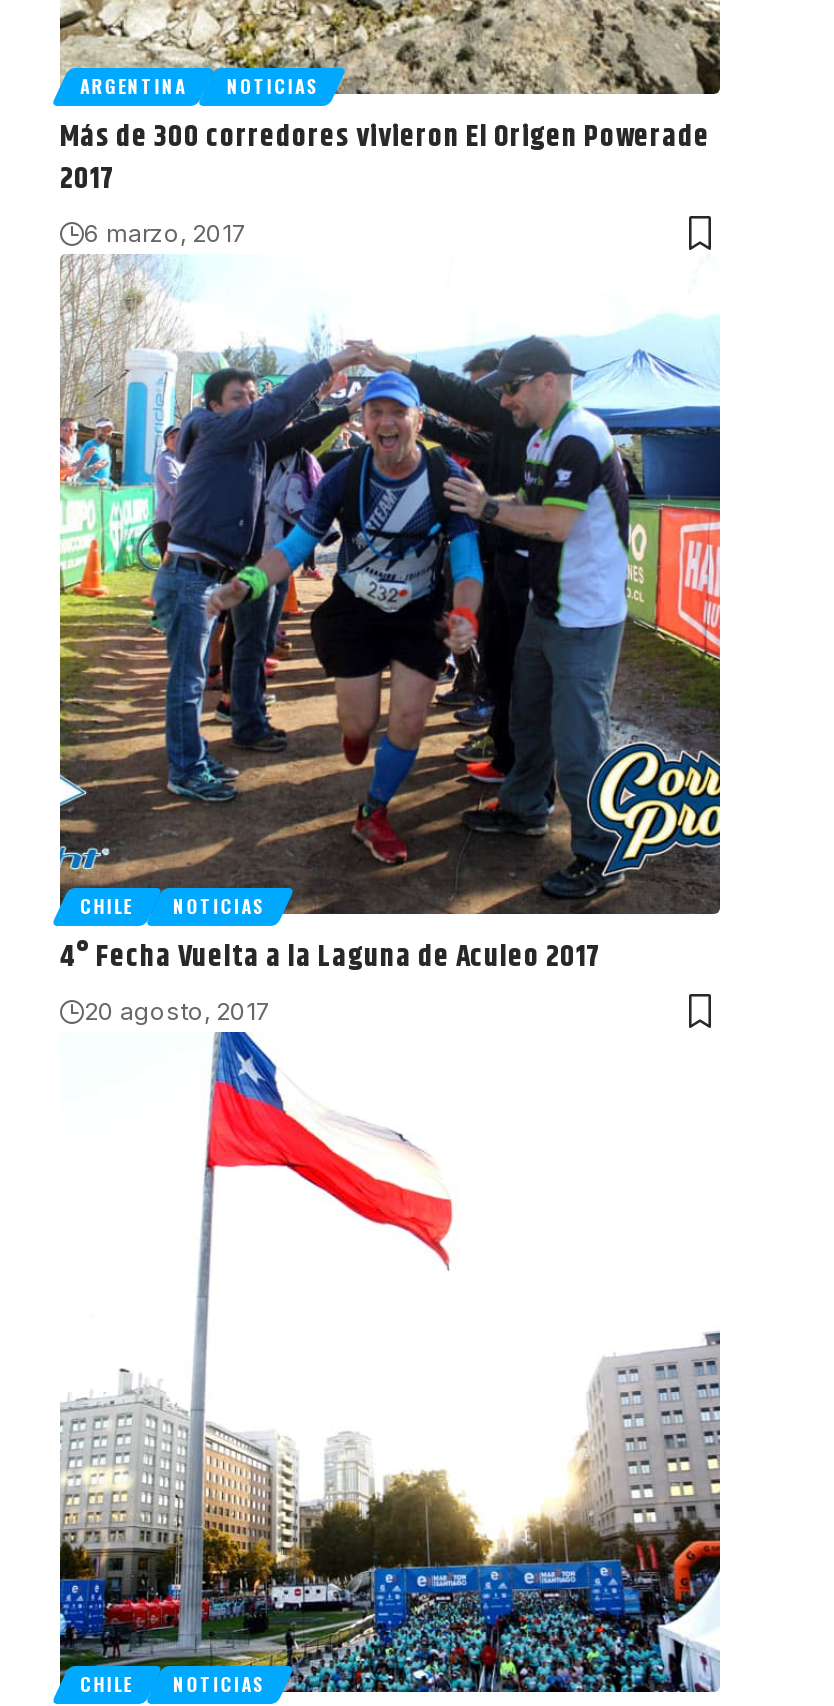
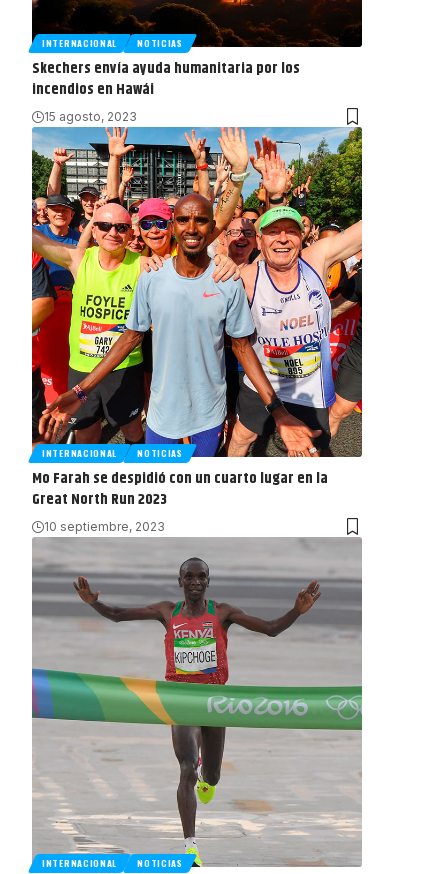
[80,72,187,100] ARGENTINA -> [42,36,117,50] INTERNACIONAL
[60,114,710,248] Más de 300 corredores vivieron El Origen Powerade | 2017 | 6 marzo, 2017 -> [32,57,300,124] Skechers envía ayuda humanitaria por los | incendios en Hawái | 15 agosto, 2023
[58,254,722,920] [image] | CHILE -> [31,126,363,460] [image] | INTERNACIONAL
[60,934,600,1026] 4° Fecha Vuelta a la Laguna de Aculeo 2017 | 20 agosto, 2017 -> [32,467,328,534] Mo Farah se despidió con un cuarto lugar en la | Great North Run 2023 | 10 septiembre, 2023
[60,1036,722,1698] [image] | CHILE -> [31,537,363,870] [image] | INTERNACIONAL

